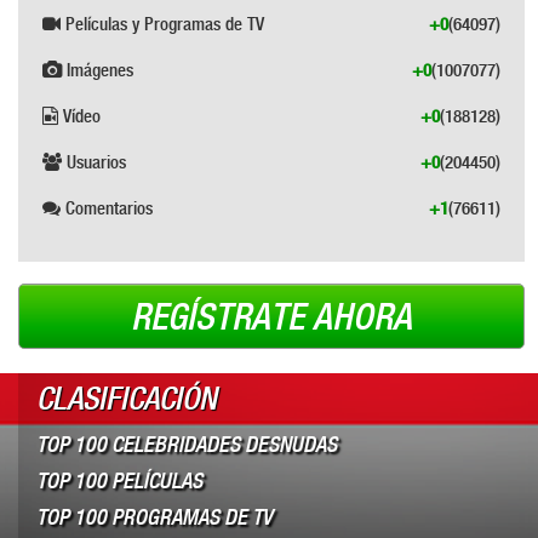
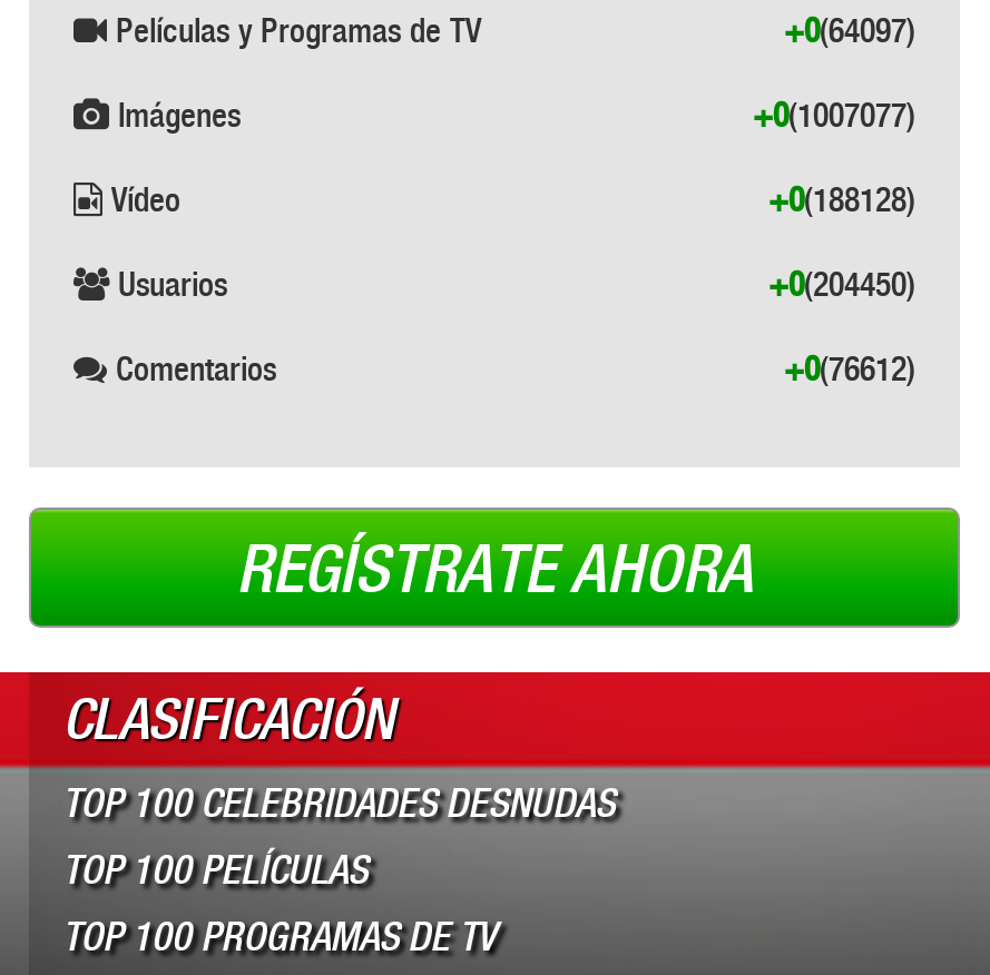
[429,198,448,219] +1 -> [784,349,820,390] +0
[448,198,500,219] (76611) -> [820,349,915,390] (76612)

